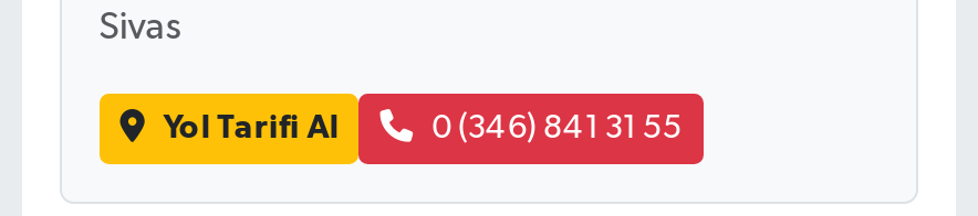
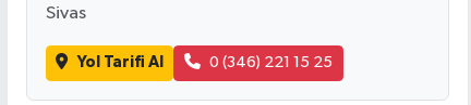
[432,111,682,144] 0 (346) 841 31 55 -> [210,54,333,71] 0 (346) 221 15 25

